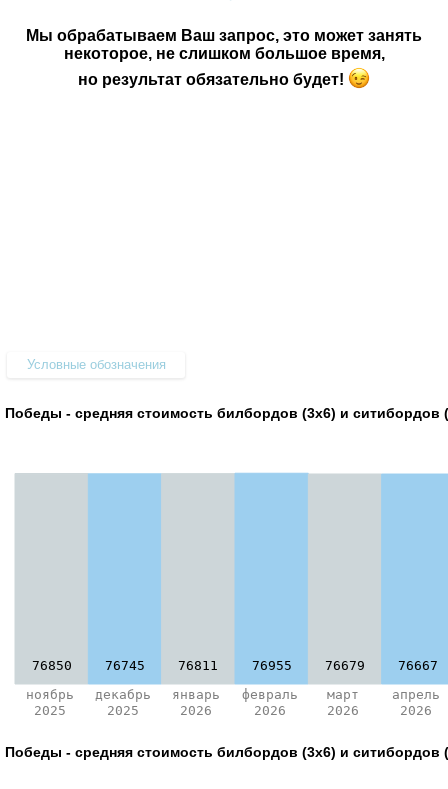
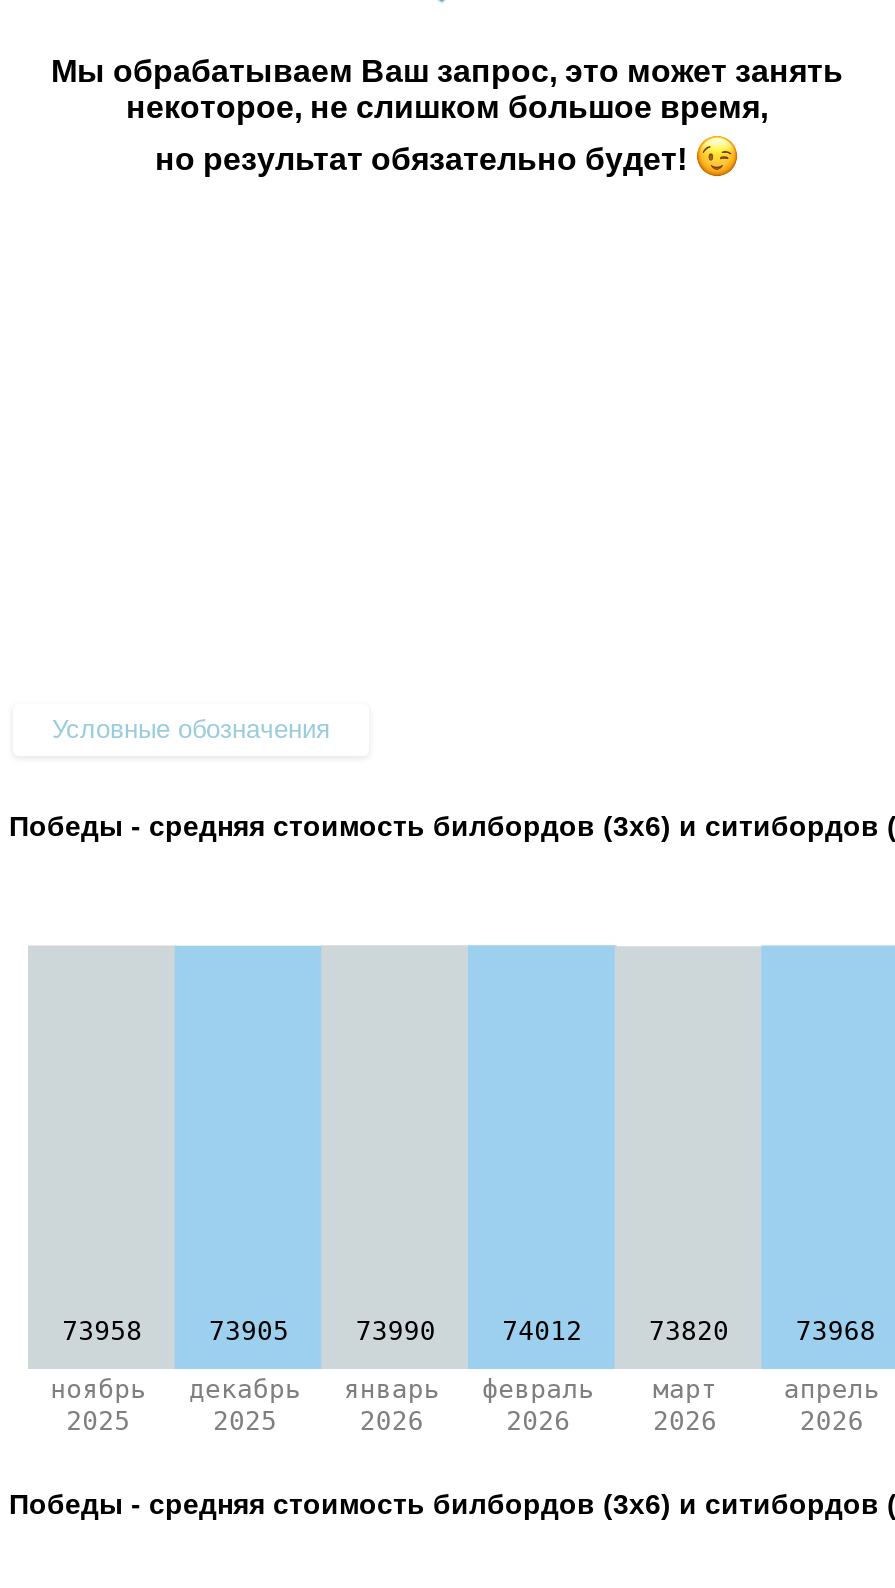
[32,658,72,673] 76850 -> [62,1316,142,1346] 73958
[105,658,145,673] 76745 -> [209,1316,289,1346] 73905
[178,658,218,673] 76811 -> [356,1316,436,1346] 73990
[252,658,292,673] 76955 -> [502,1316,582,1346] 74012
[325,658,365,673] 76679 -> [649,1316,729,1346] 73820
[398,658,438,673] 76667 -> [796,1316,876,1346] 73968

